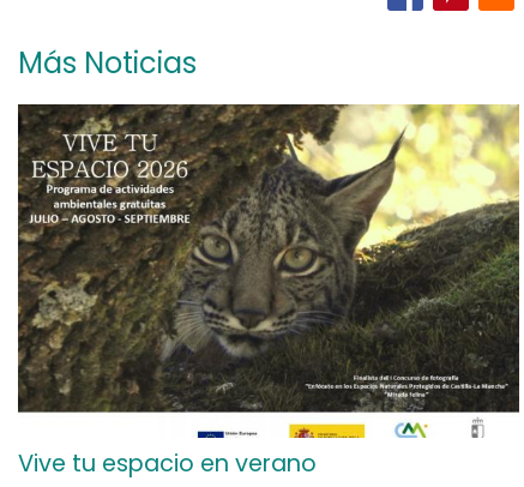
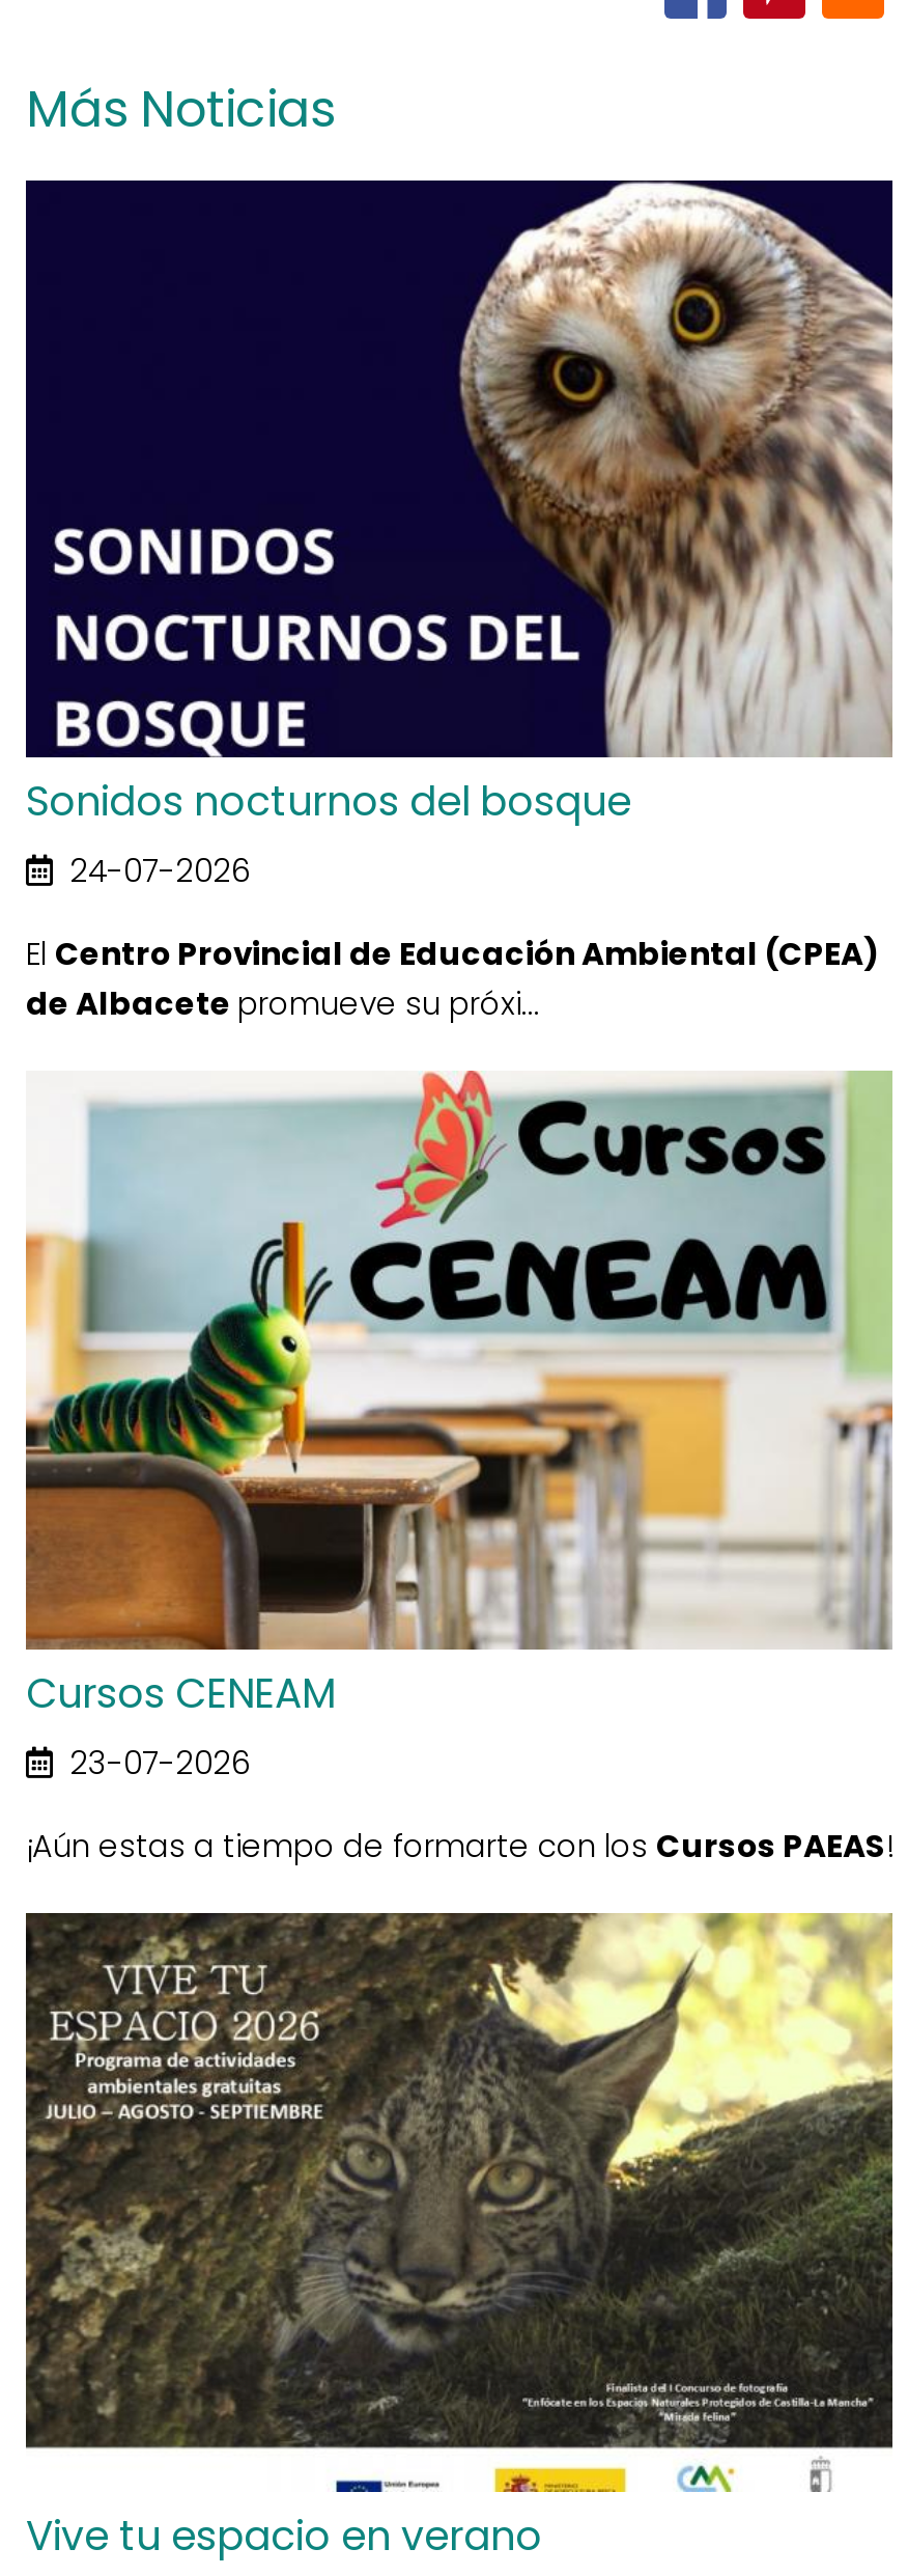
none -> [24,178,895,1026] [image] | Sonidos nocturnos del bosque | 24-07-2026 | El Centro Provincial de Educación Ambiental (CPEA) | de Albacete promueve su próxi...
none -> [24,1069,895,1868] [image] | Cursos CENEAM | 23-07-2026 | ¡Aún estas a tiempo de formarte con los Cursos PAEAS!

